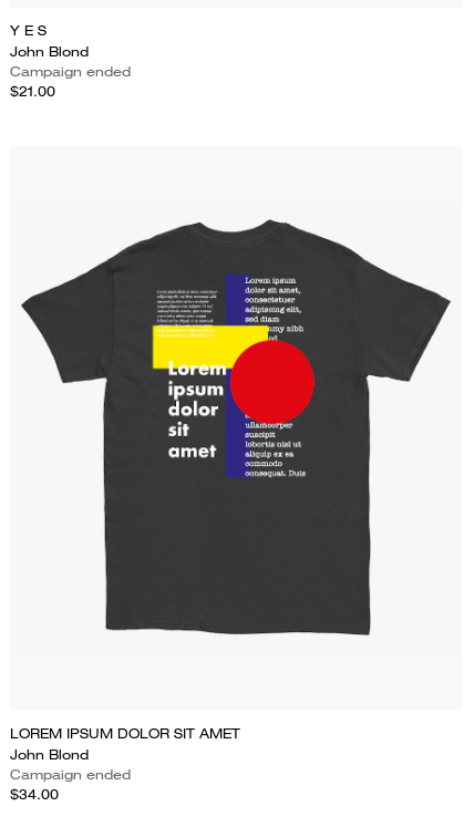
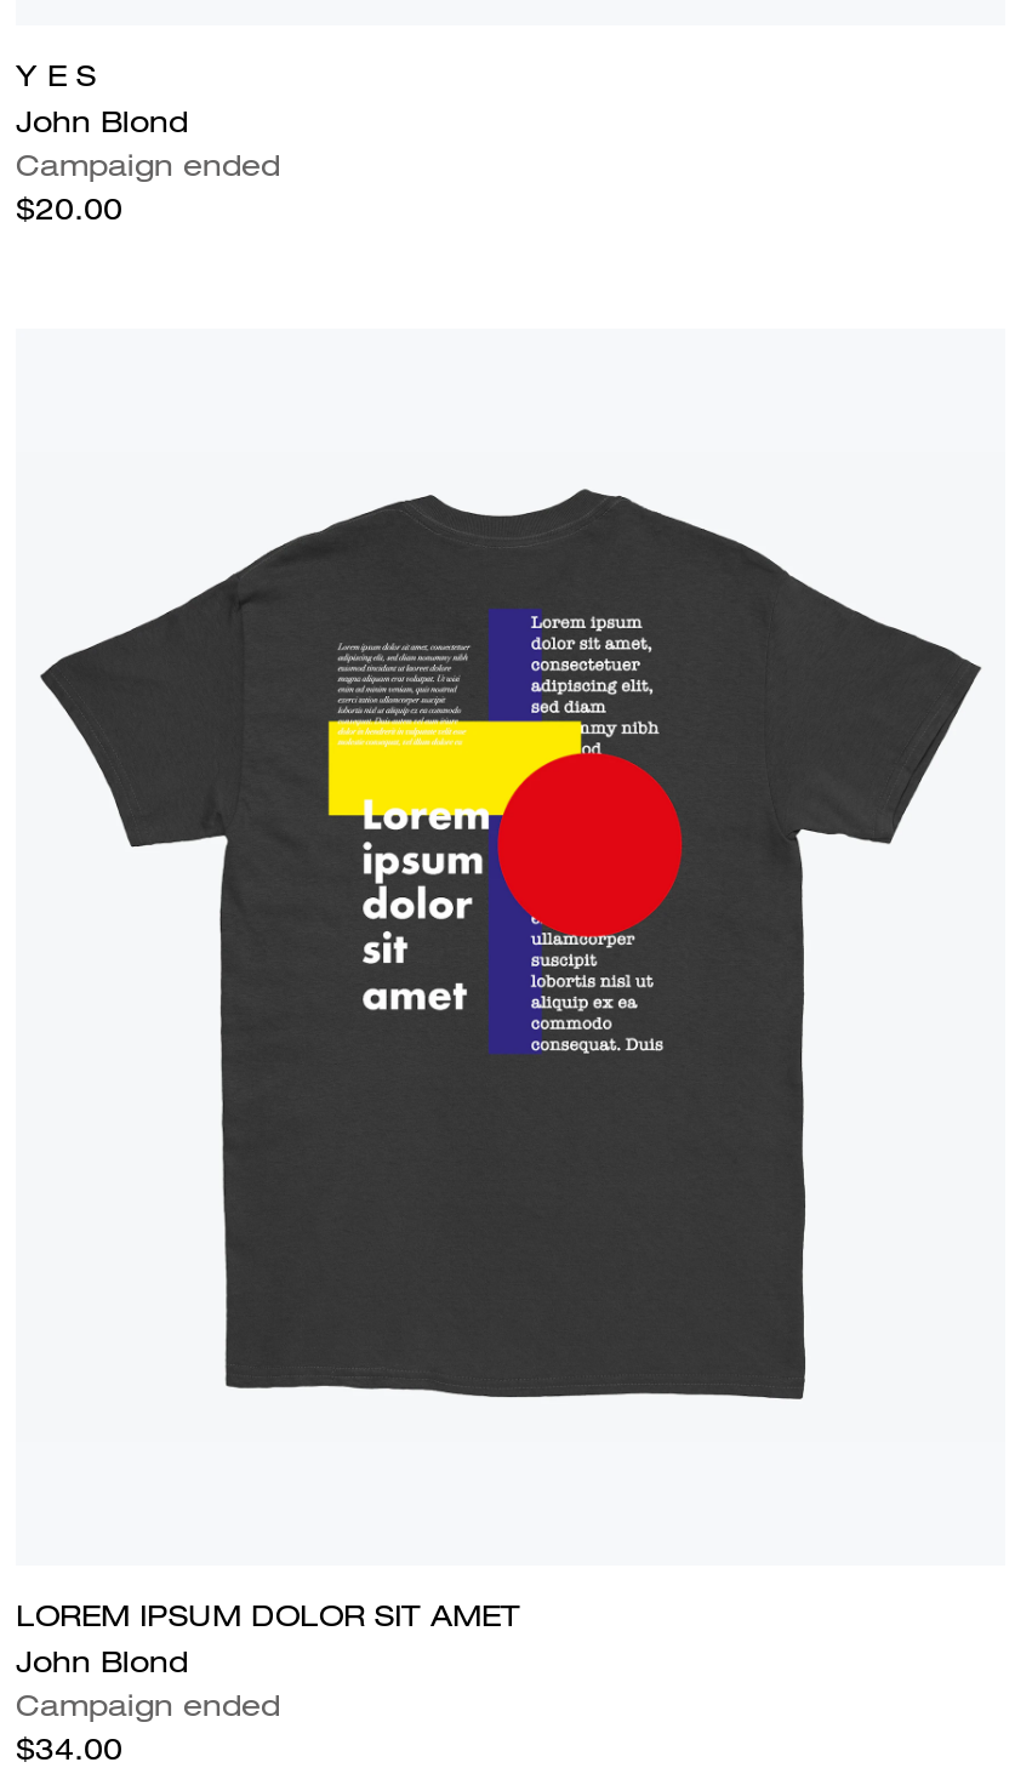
[10,82,55,101] $21.00 -> [16,188,122,229] $20.00

